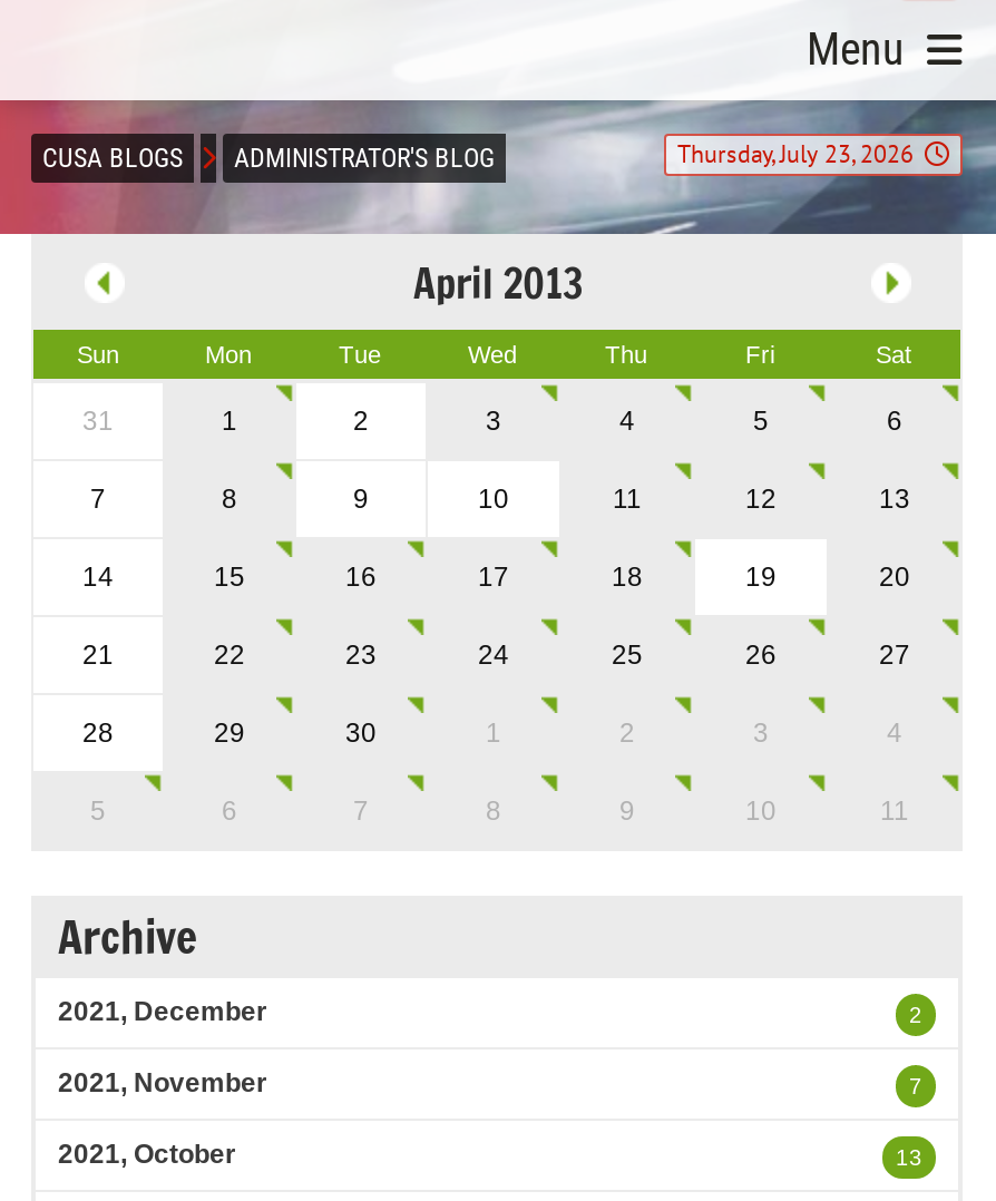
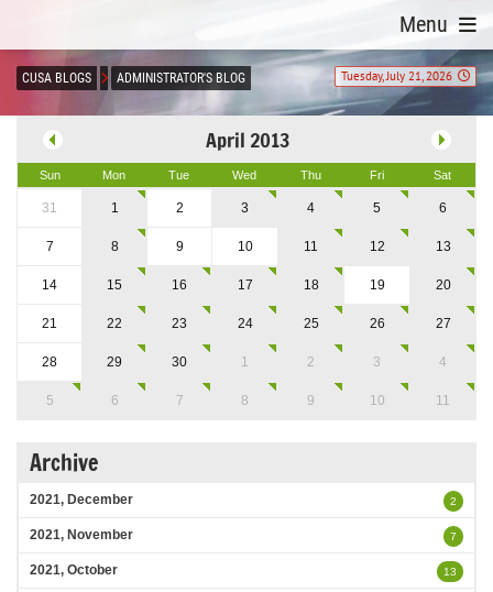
[677,138,914,169] Thursday, July 23, 2026 -> [341,68,452,84] Tuesday, July 21, 2026

